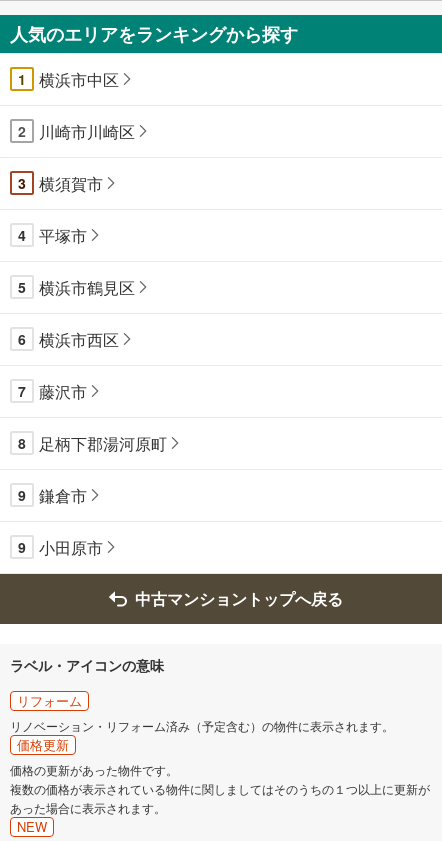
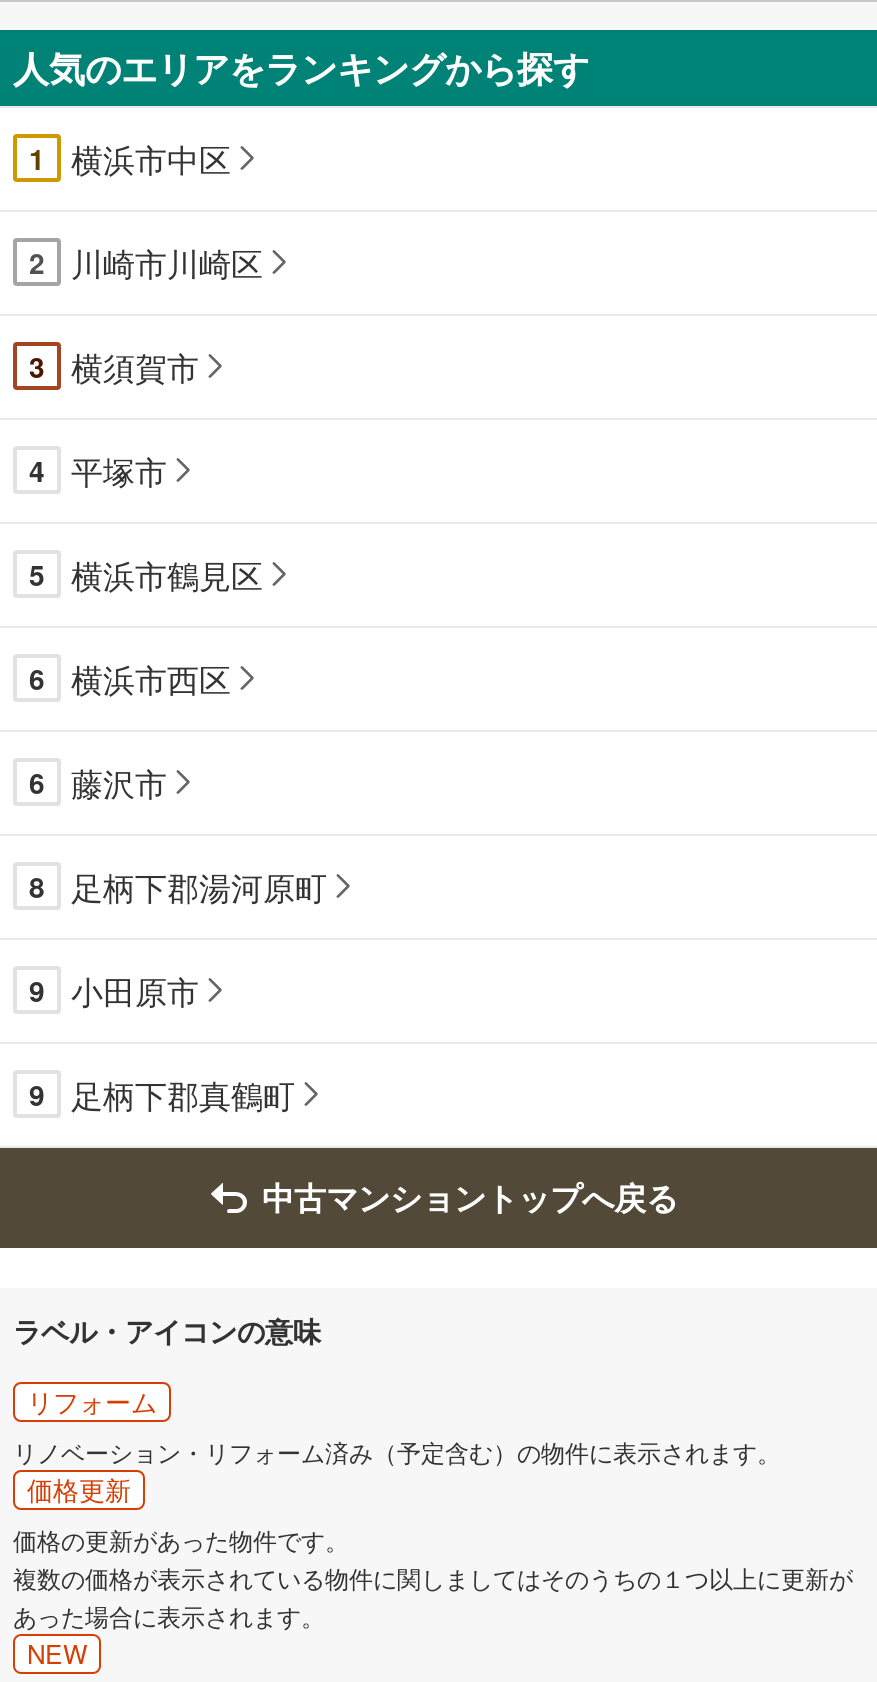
[18,380,87,403] 7 藤沢市 -> [29,760,167,806] 6 藤沢市
[39,484,87,507] 鎌倉市 -> none
none -> [71,1072,295,1118] 足柄下郡真鶴町
moved [39,536,103,559] -> [71,968,199,1014]: 小田原市

